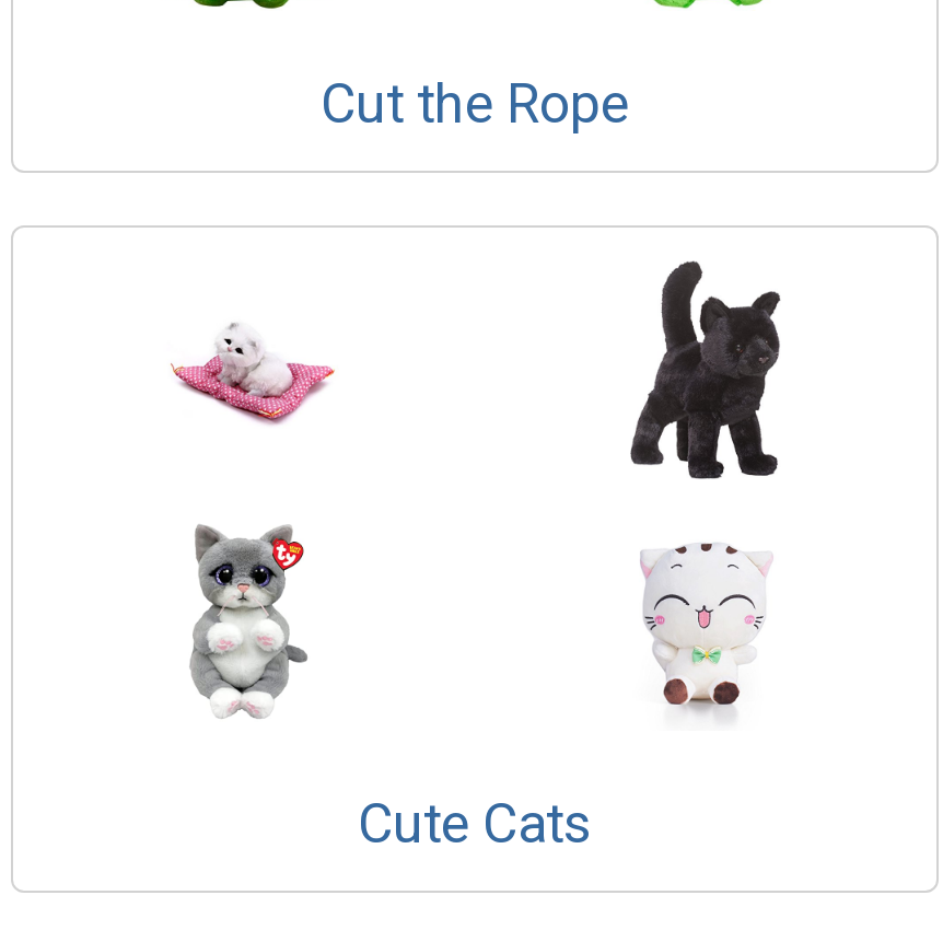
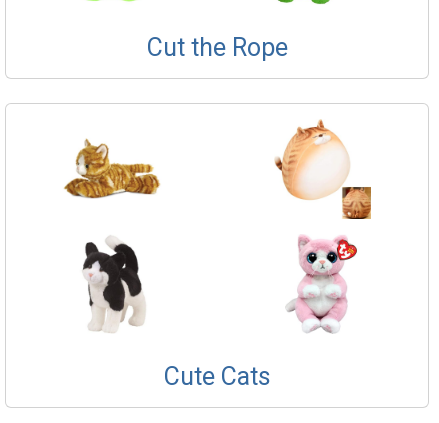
[602,258,812,481] [image] -> [274,120,372,220] [image]
[142,304,350,433] [image] -> [63,138,161,199] [image]
[182,521,317,726] [image] -> [82,236,146,333] [image]
[630,516,781,726] [image] -> [286,235,358,333] [image]

